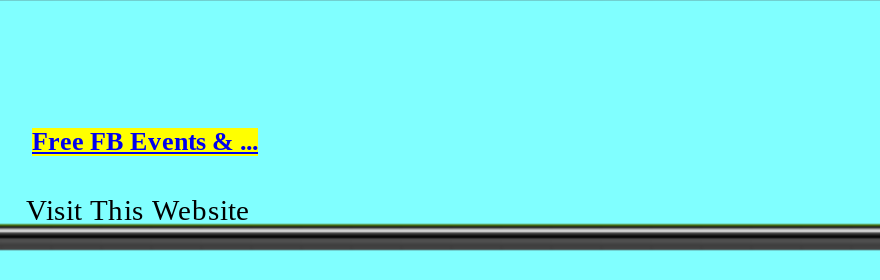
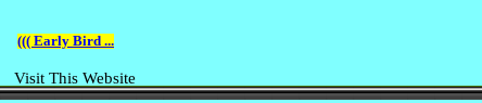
[32,126,258,156] Free FB Events & ... -> [17,33,114,49] ((( Early Bird ...

